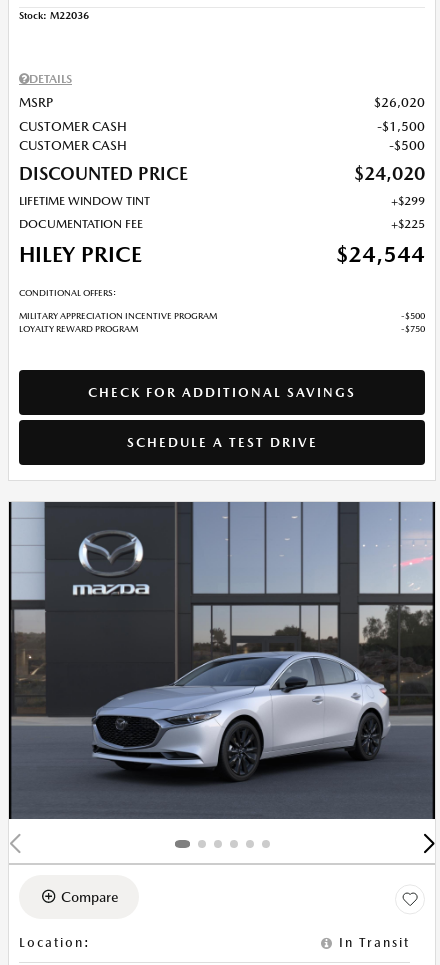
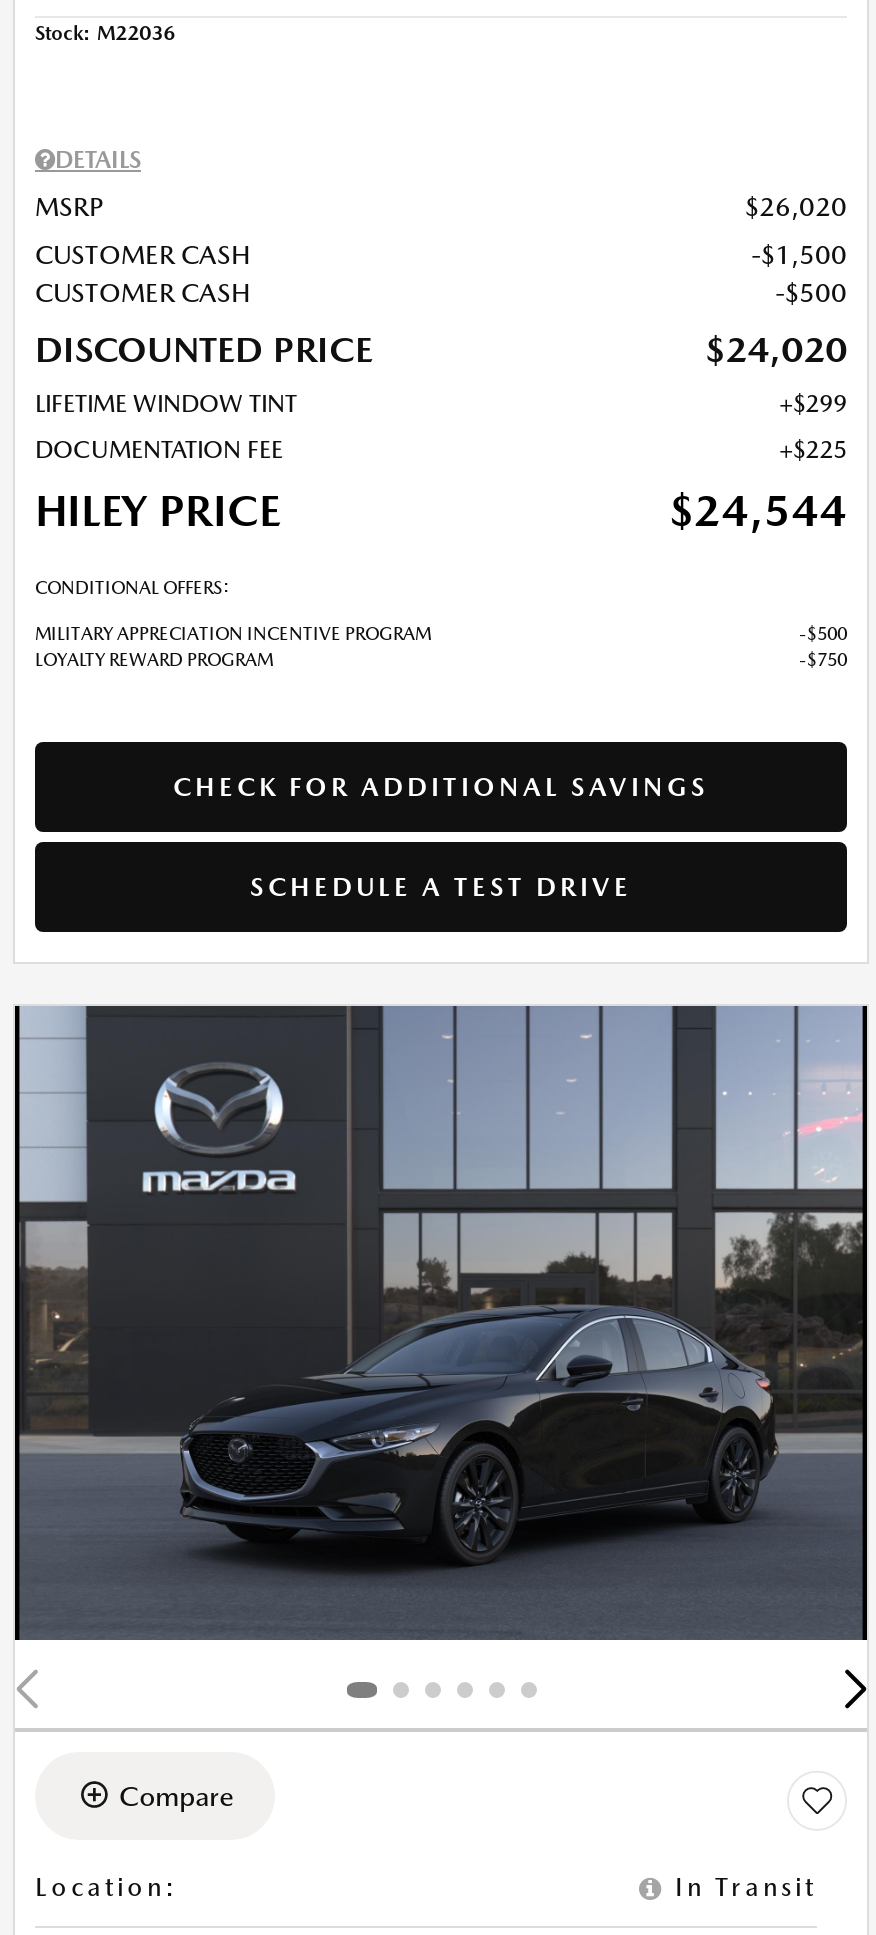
[92,652,391,768] [image] -> [181,1308,779,1536] [image]

